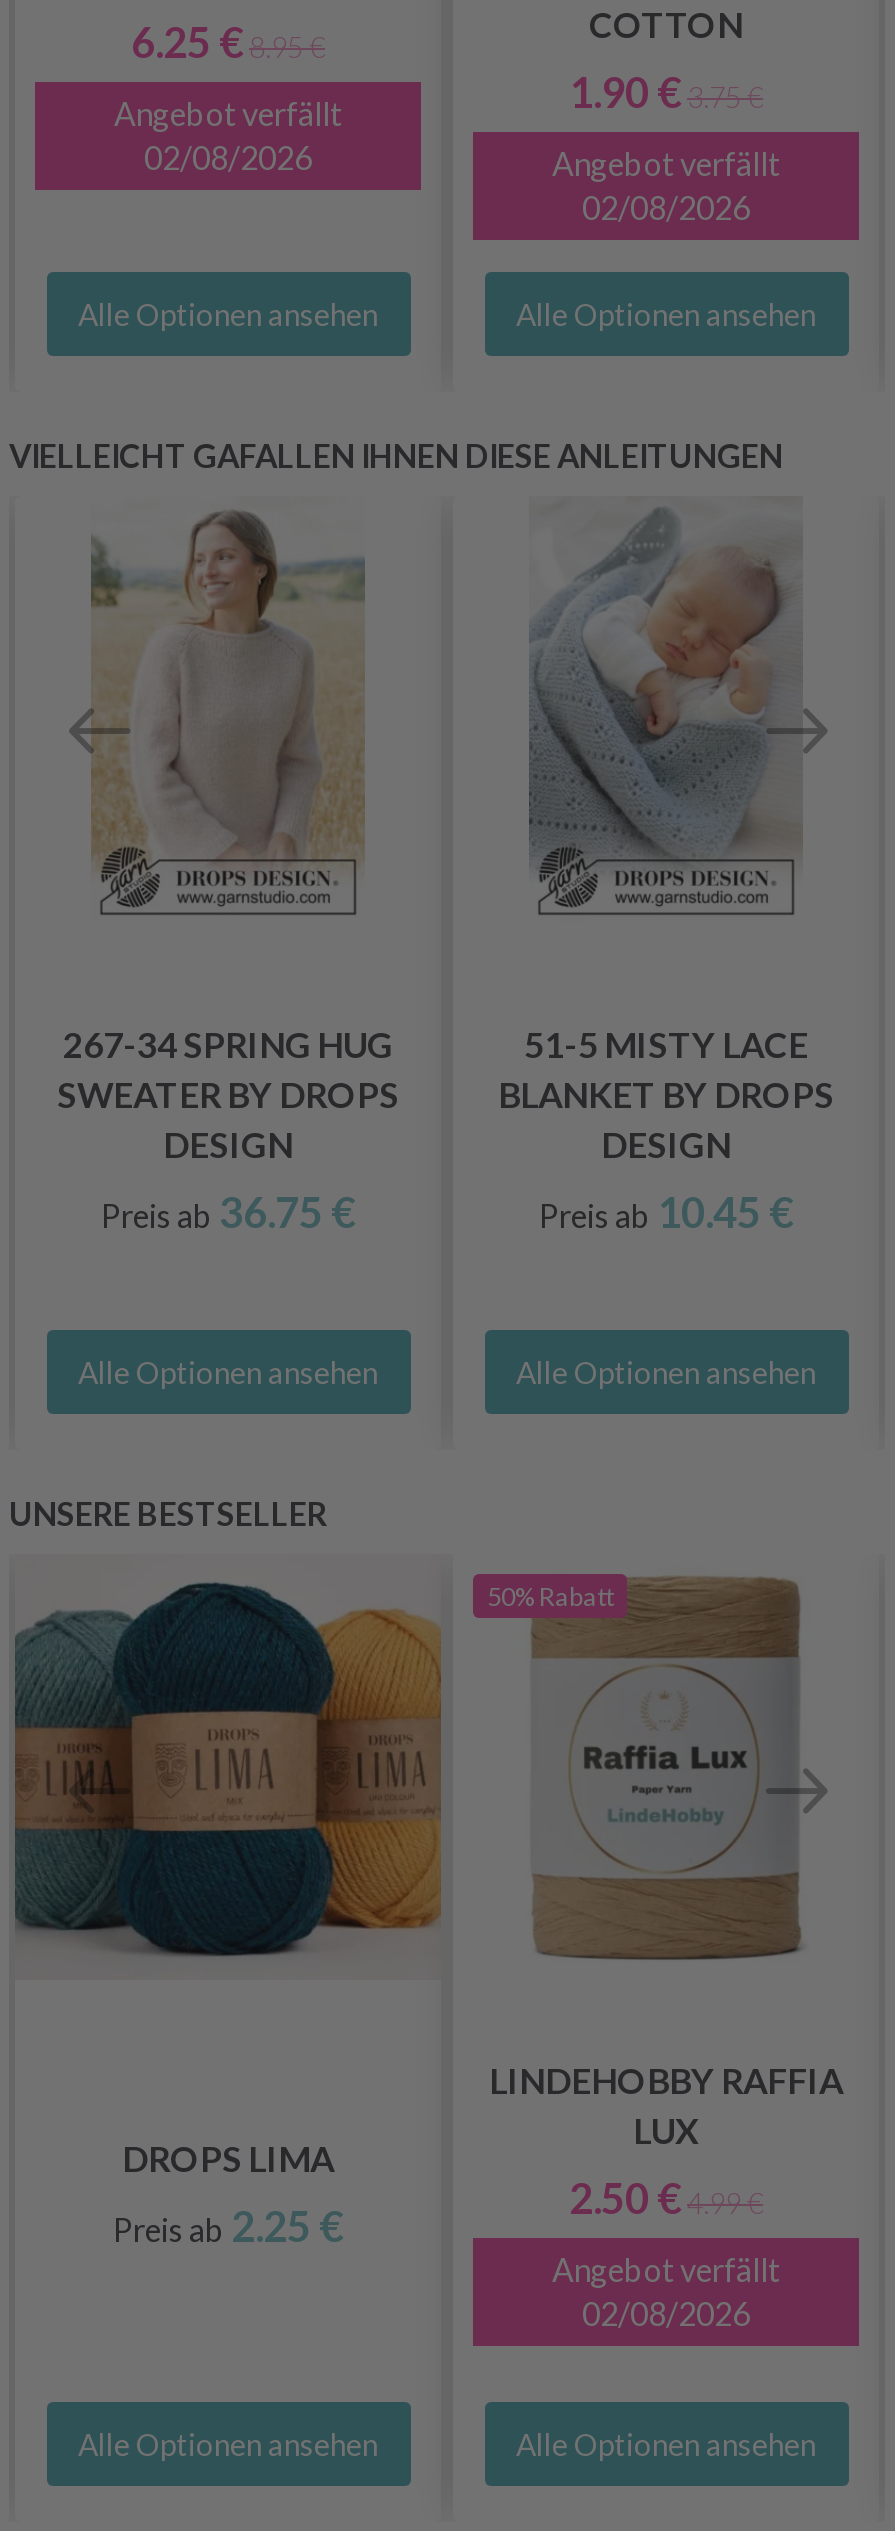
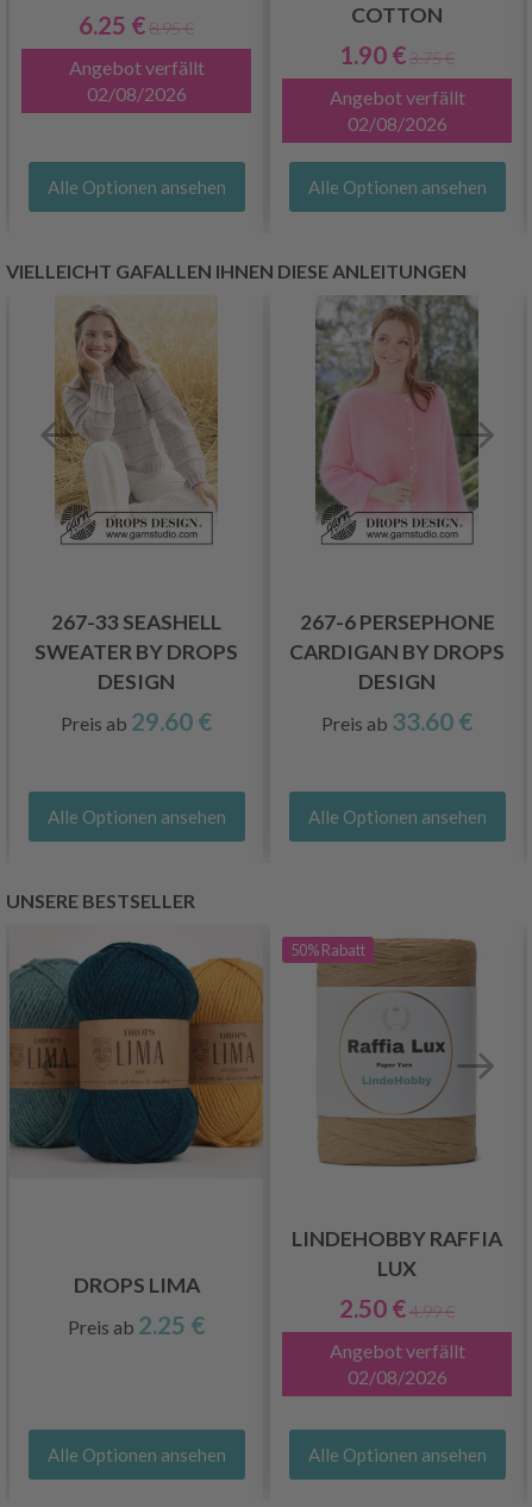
[91,500,365,870] [image] -> [55,296,218,517] [image]
[529,496,803,872] [image] -> [314,294,480,520] [image]
[63,1024,393,1066] 267-34 SPRING HUG -> [51,609,221,634] 267-33 SEASHELL
[498,1024,834,1116] 51-5 MISTY LACE | BLANKET BY DROPS -> [289,609,505,664] 267-6 PERSEPHONE | CARDIGAN BY DROPS
[101,1186,355,1236] Preis ab 36.75 € -> [61,706,212,736] Preis ab 29.60 €
[539,1186,793,1236] Preis ab 10.45 € -> [321,706,472,736] Preis ab 33.60 €

